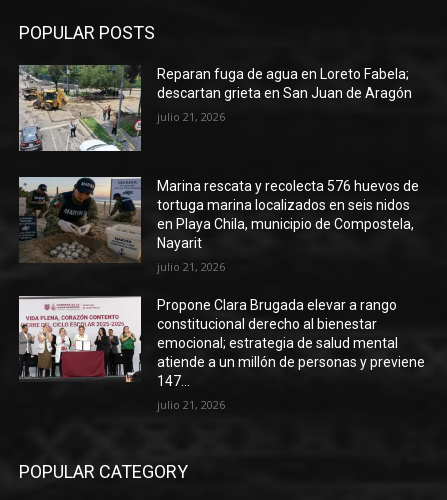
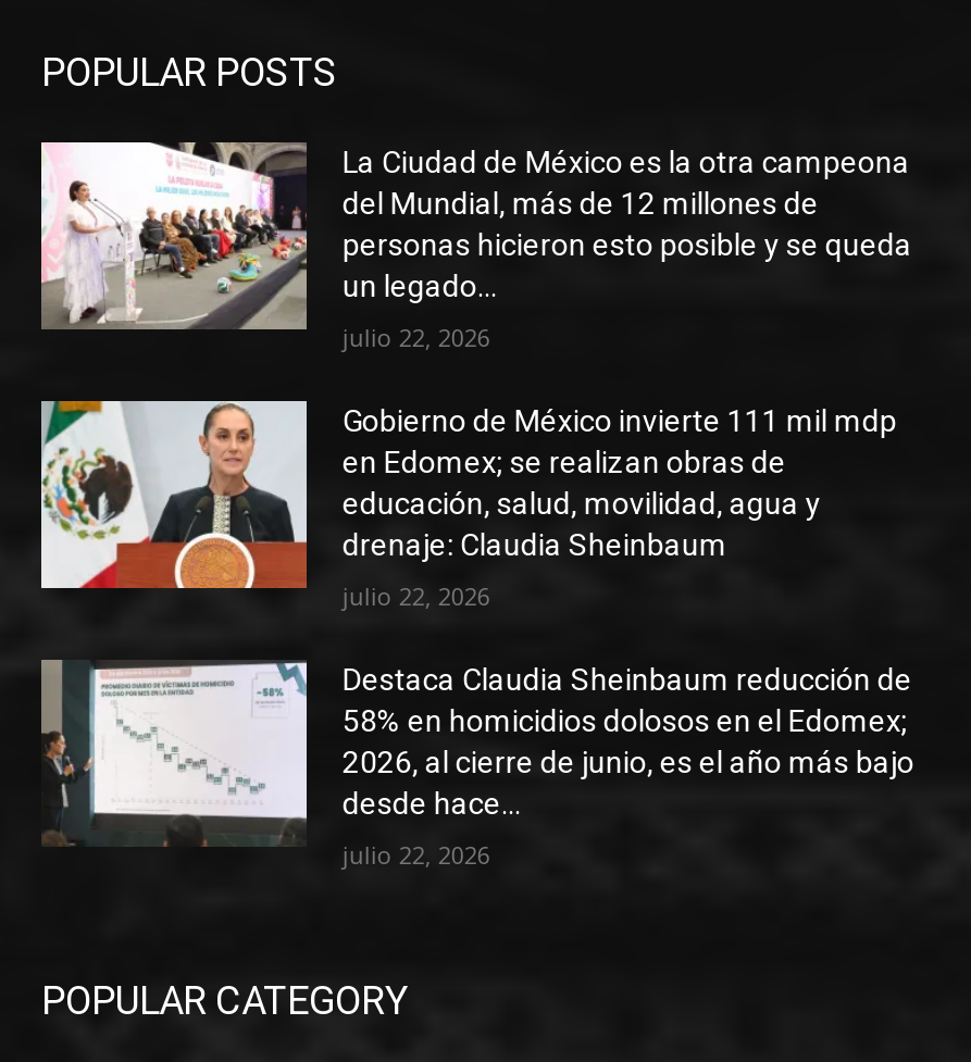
[18,64,412,152] [image] | Reparan fuga de agua en Loreto Fabela; | descartan grieta en San Juan de Aragón -> [41,141,912,330] [image] | La Ciudad de México es la otra campeona | del Mundial, más de 12 millones de | personas hicieron esto posible y se queda | un legado...
[157,109,225,124] julio 21, 2026 -> [342,320,490,353] julio 22, 2026
[18,176,419,271] [image] | Marina rescata y recolecta 576 huevos de | tortuga marina localizados en seis nidos | en Playa Chila, municipio de Compostela, | Nayarit -> [39,385,897,591] [image] | Gobierno de México invierte 111 mil mdp | en Edomex; se realizan obras de | educación, salud, movilidad, agua y | drenaje: Claudia Sheinbaum
[157,259,225,274] julio 21, 2026 -> [342,579,490,612] julio 22, 2026
[18,295,425,389] [image] | Propone Clara Brugada elevar a rango | constitucional derecho al bienestar | emocional; estrategia de salud mental | atiende a un millón de personas y previene | 147... -> [41,644,914,848] [image] | Destaca Claudia Sheinbaum reducción de | 58% en homicidios dolosos en el Edomex; | 2026, al cierre de junio, es el año más bajo | desde hace...
[157,397,225,412] julio 21, 2026 -> [342,838,490,870] julio 22, 2026

